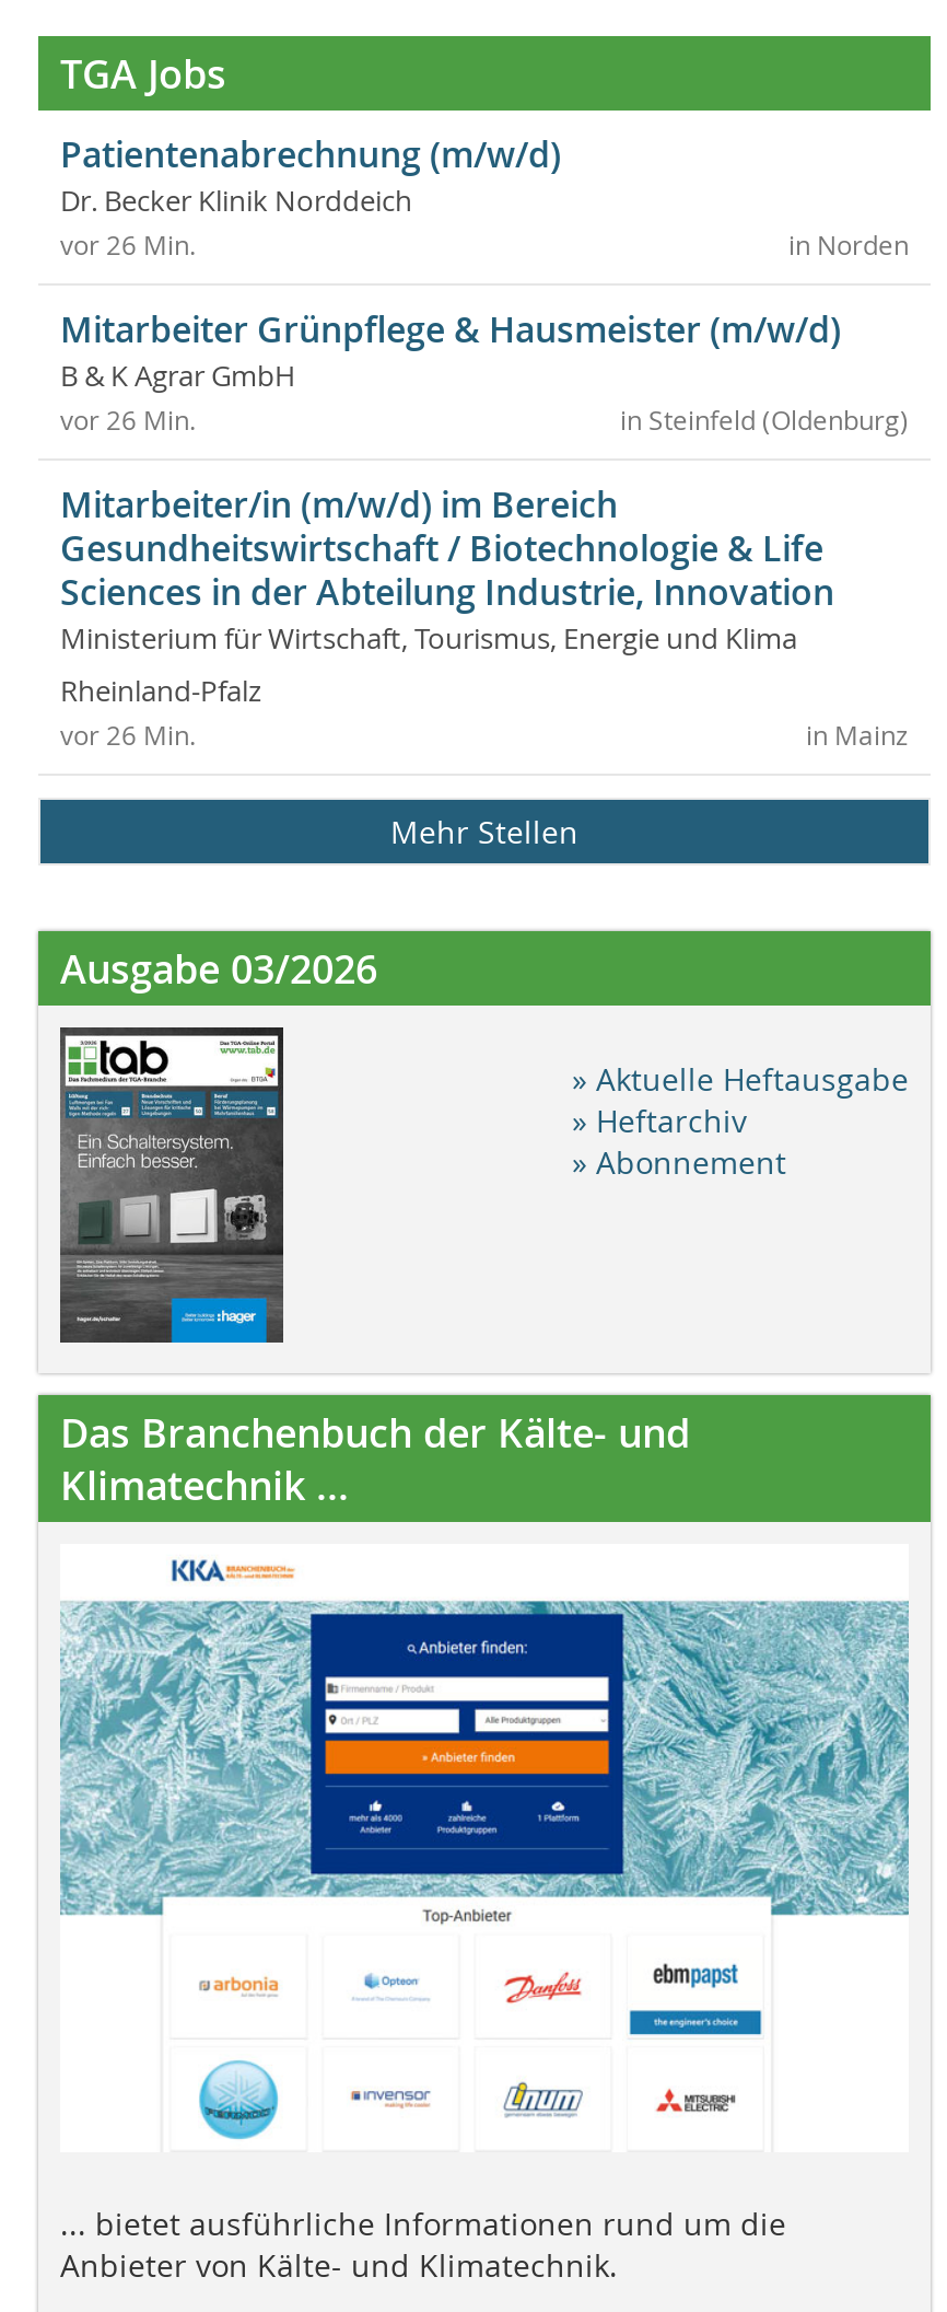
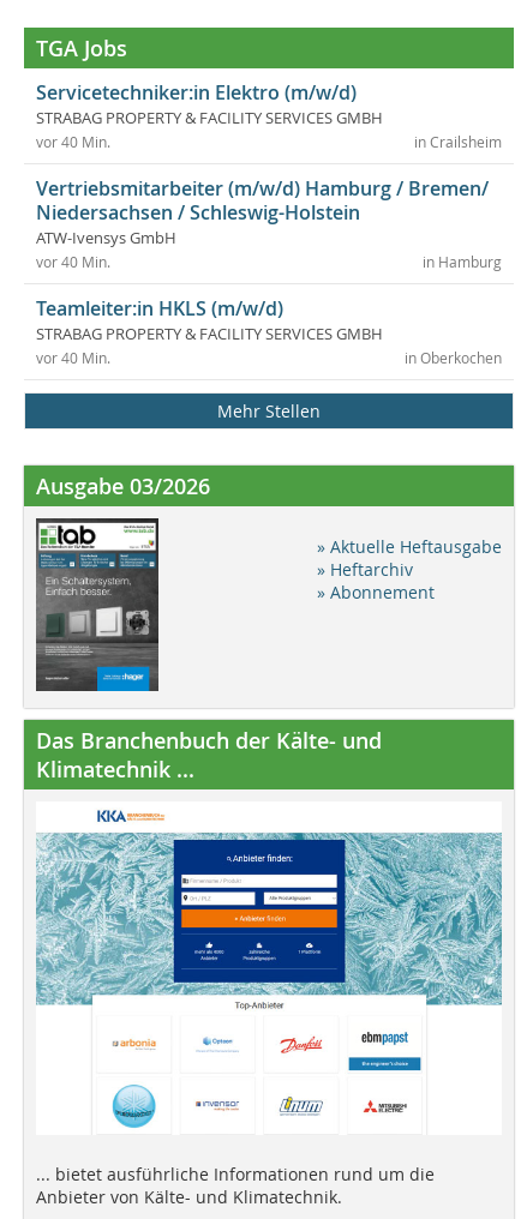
[60,131,909,262] Patientenabrechnung (m/w/d) | Dr. Becker Klinik Norddeich | in Norden | vor 26 Min. -> [36,79,502,151] Servicetechniker:in Elektro (m/w/d) | STRABAG PROPERTY & FACILITY SERVICES GMBH | in Crailsheim | vor 40 Min.
[60,306,909,437] Mitarbeiter Grünpflege & Hausmeister (m/w/d) | B & K Agrar GmbH | in Steinfeld (Oldenburg) | vor 26 Min. -> [36,175,502,271] Vertriebsmitarbeiter (m/w/d) Hamburg / Bremen/ | Niedersachsen / Schleswig-Holstein | ATW-Ivensys GmbH | in Hamburg | vor 40 Min.
[60,481,909,752] Mitarbeiter/in (m/w/d) im Bereich | Gesundheitswirtschaft / Biotechnologie & Life | Sciences in der Abteilung Industrie, Innovation | Ministerium für Wirtschaft, Tourismus, Energie und Klima | Rheinland-Pfalz | in Mainz | vor 26 Min. -> [36,295,502,367] Teamleiter:in HKLS (m/w/d) | STRABAG PROPERTY & FACILITY SERVICES GMBH | in Oberkochen | vor 40 Min.

